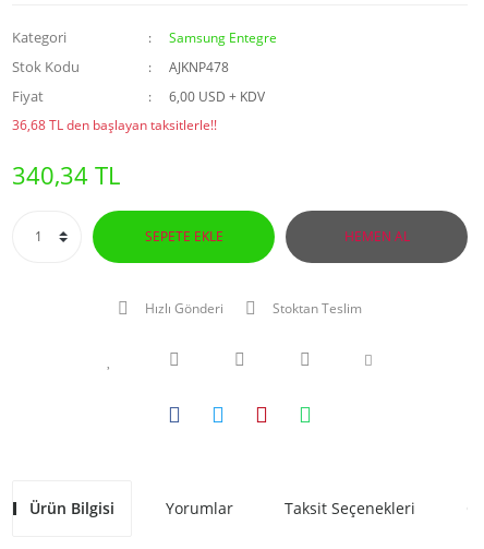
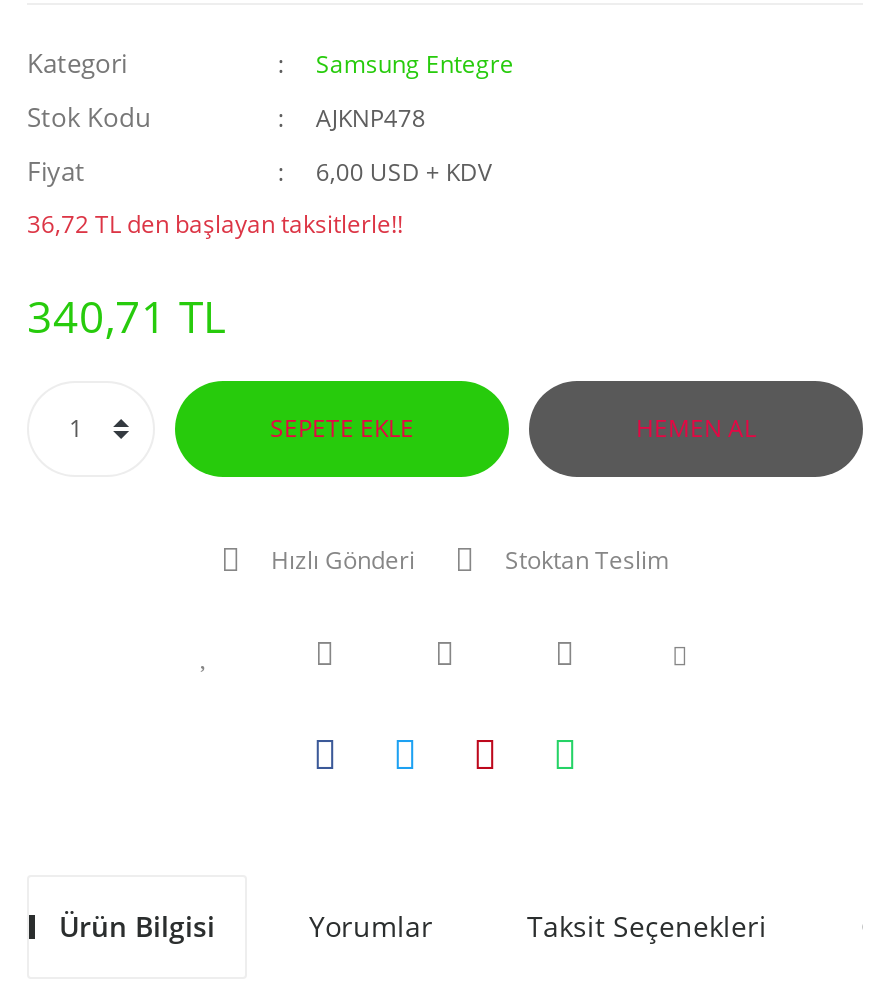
[12,116,217,134] 36,68 TL den başlayan taksitlerle!! -> [27,207,403,241] 36,72 TL den başlayan taksitlerle!!
[12,158,120,191] 340,34 TL -> [27,285,225,345] 340,71 TL

